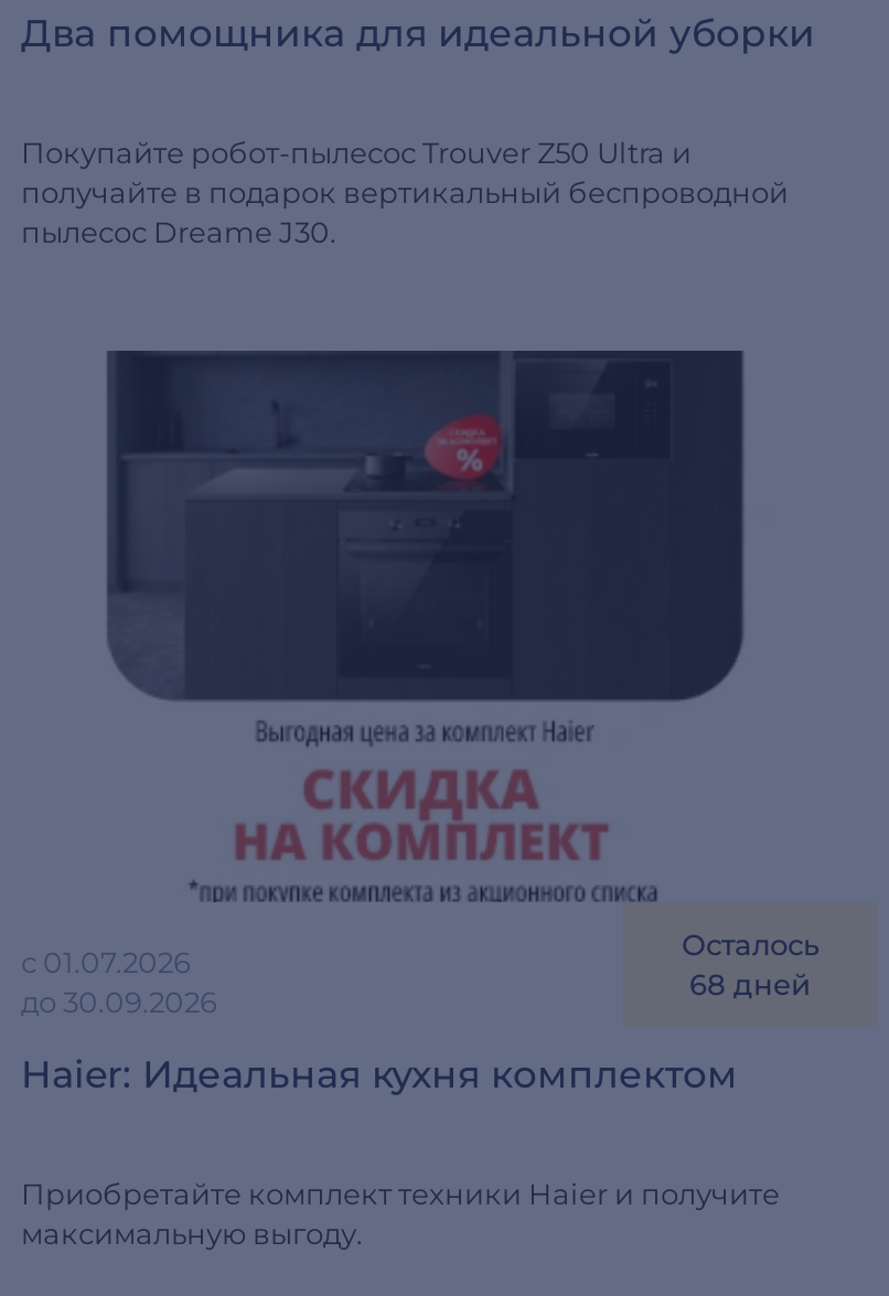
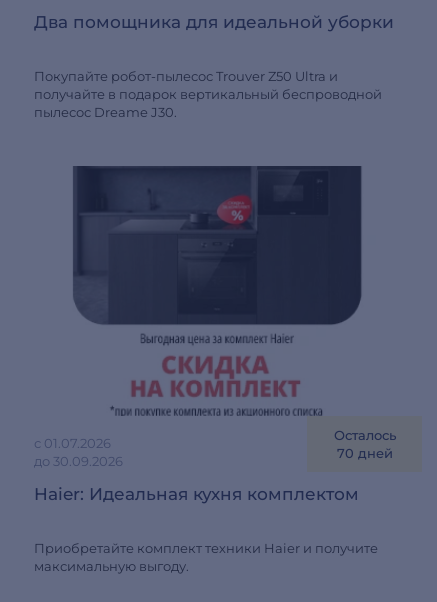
[689,967,811,1002] 68 дней -> [336,445,392,461] 70 дней

